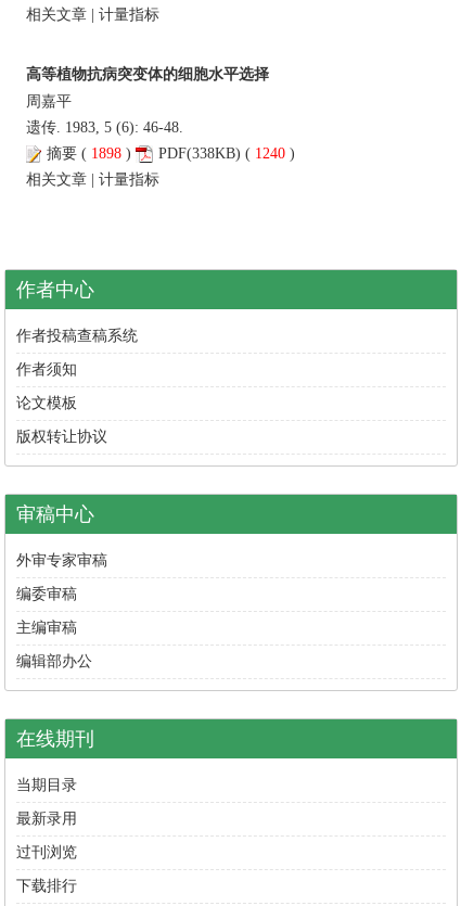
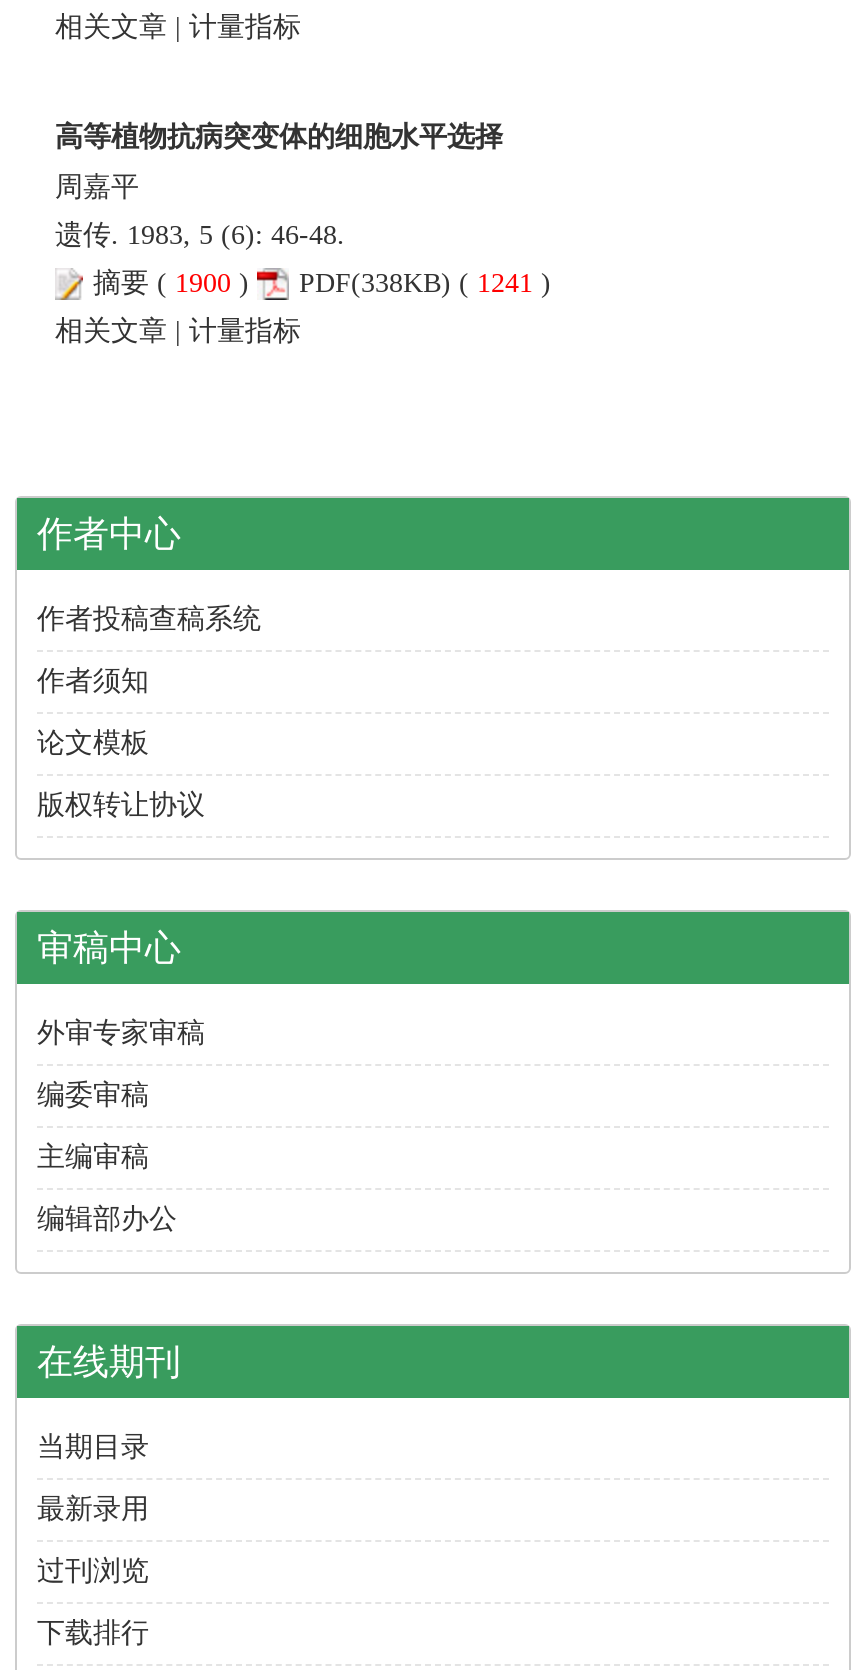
[47,145,136,161] 摘要(1898) -> [93,267,257,297] 摘要(1900)
[158,145,295,161] PDF(338KB) (1240) -> [299,267,551,297] PDF(338KB) (1241)

